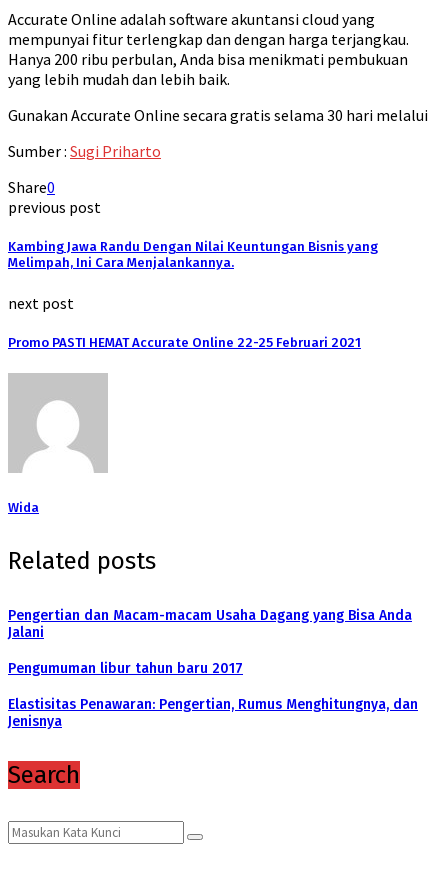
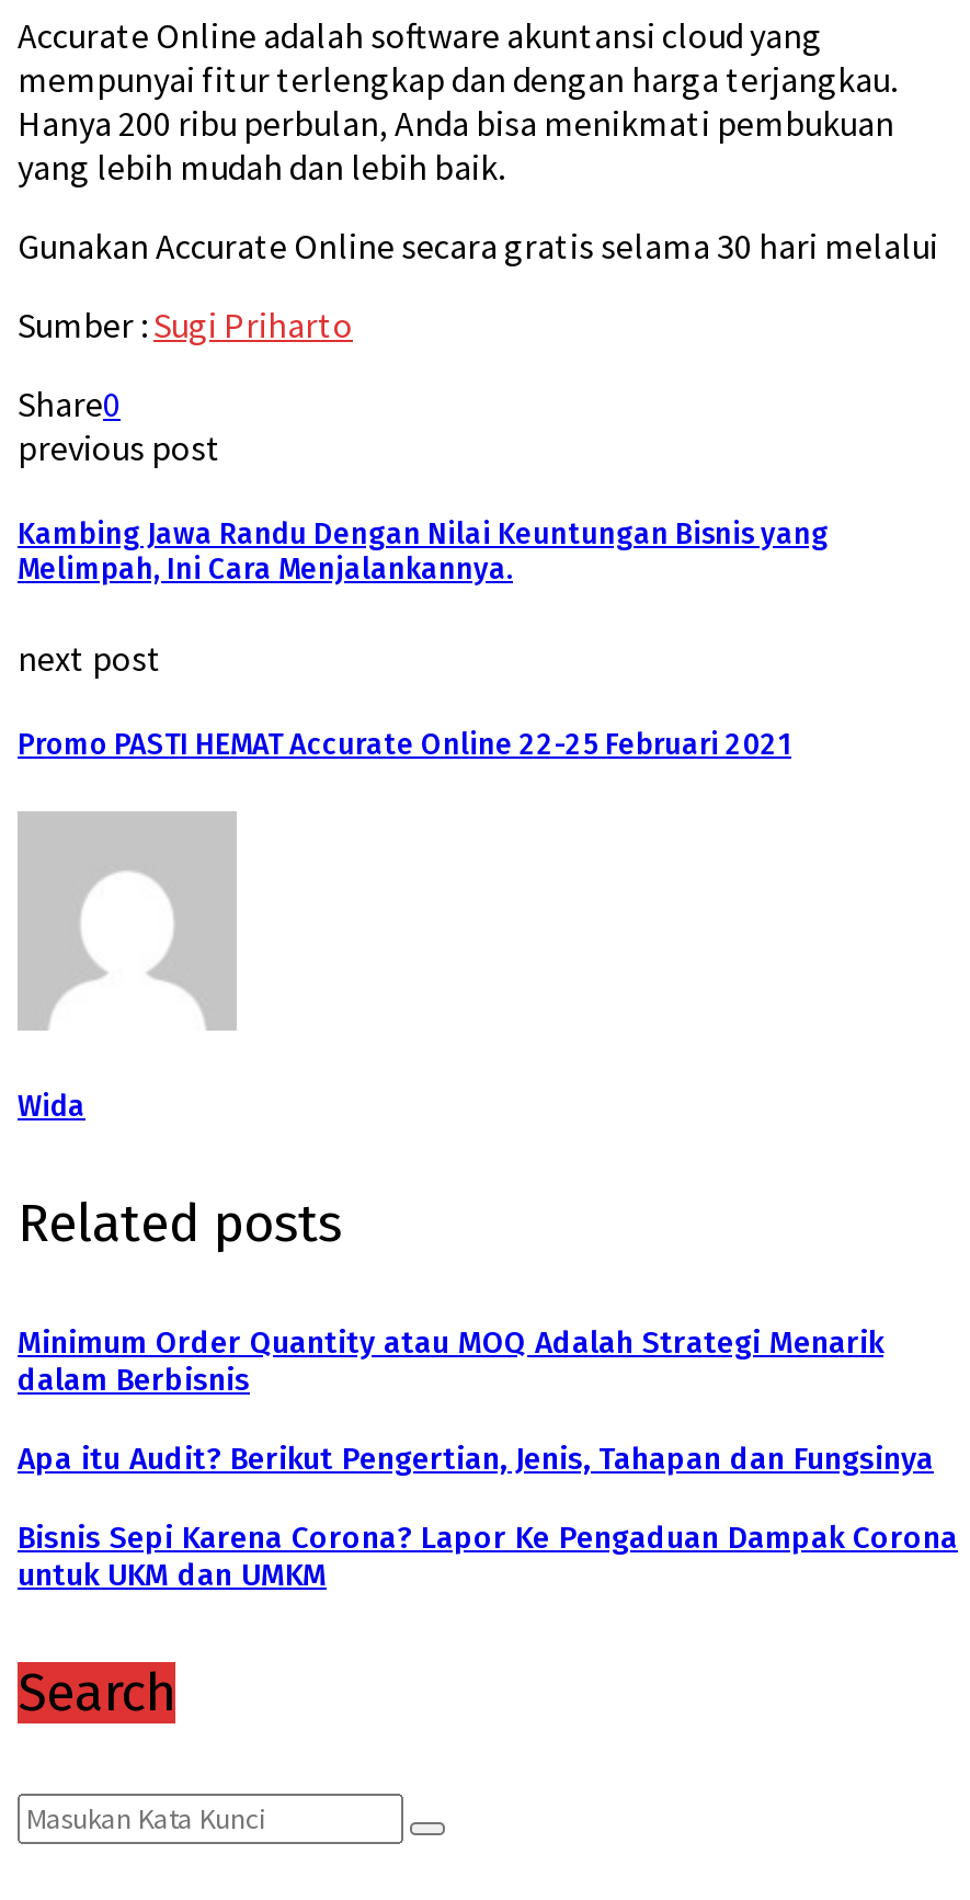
[8,607,412,641] Pengertian dan Macam-macam Usaha Dagang yang Bisa Anda | Jalani -> [18,1325,883,1400] Minimum Order Quantity atau MOQ Adalah Strategi Menarik | dalam Berbisnis
[8,660,243,677] Pengumuman libur tahun baru 2017 -> [18,1441,934,1478] Apa itu Audit? Berikut Pengertian, Jenis, Tahapan dan Fungsinya
[8,696,418,730] Elastisitas Penawaran: Pengertian, Rumus Menghitungnya, dan | Jenisnya -> [18,1519,958,1593] Bisnis Sepi Karena Corona? Lapor Ke Pengaduan Dampak Corona | untuk UKM dan UMKM

